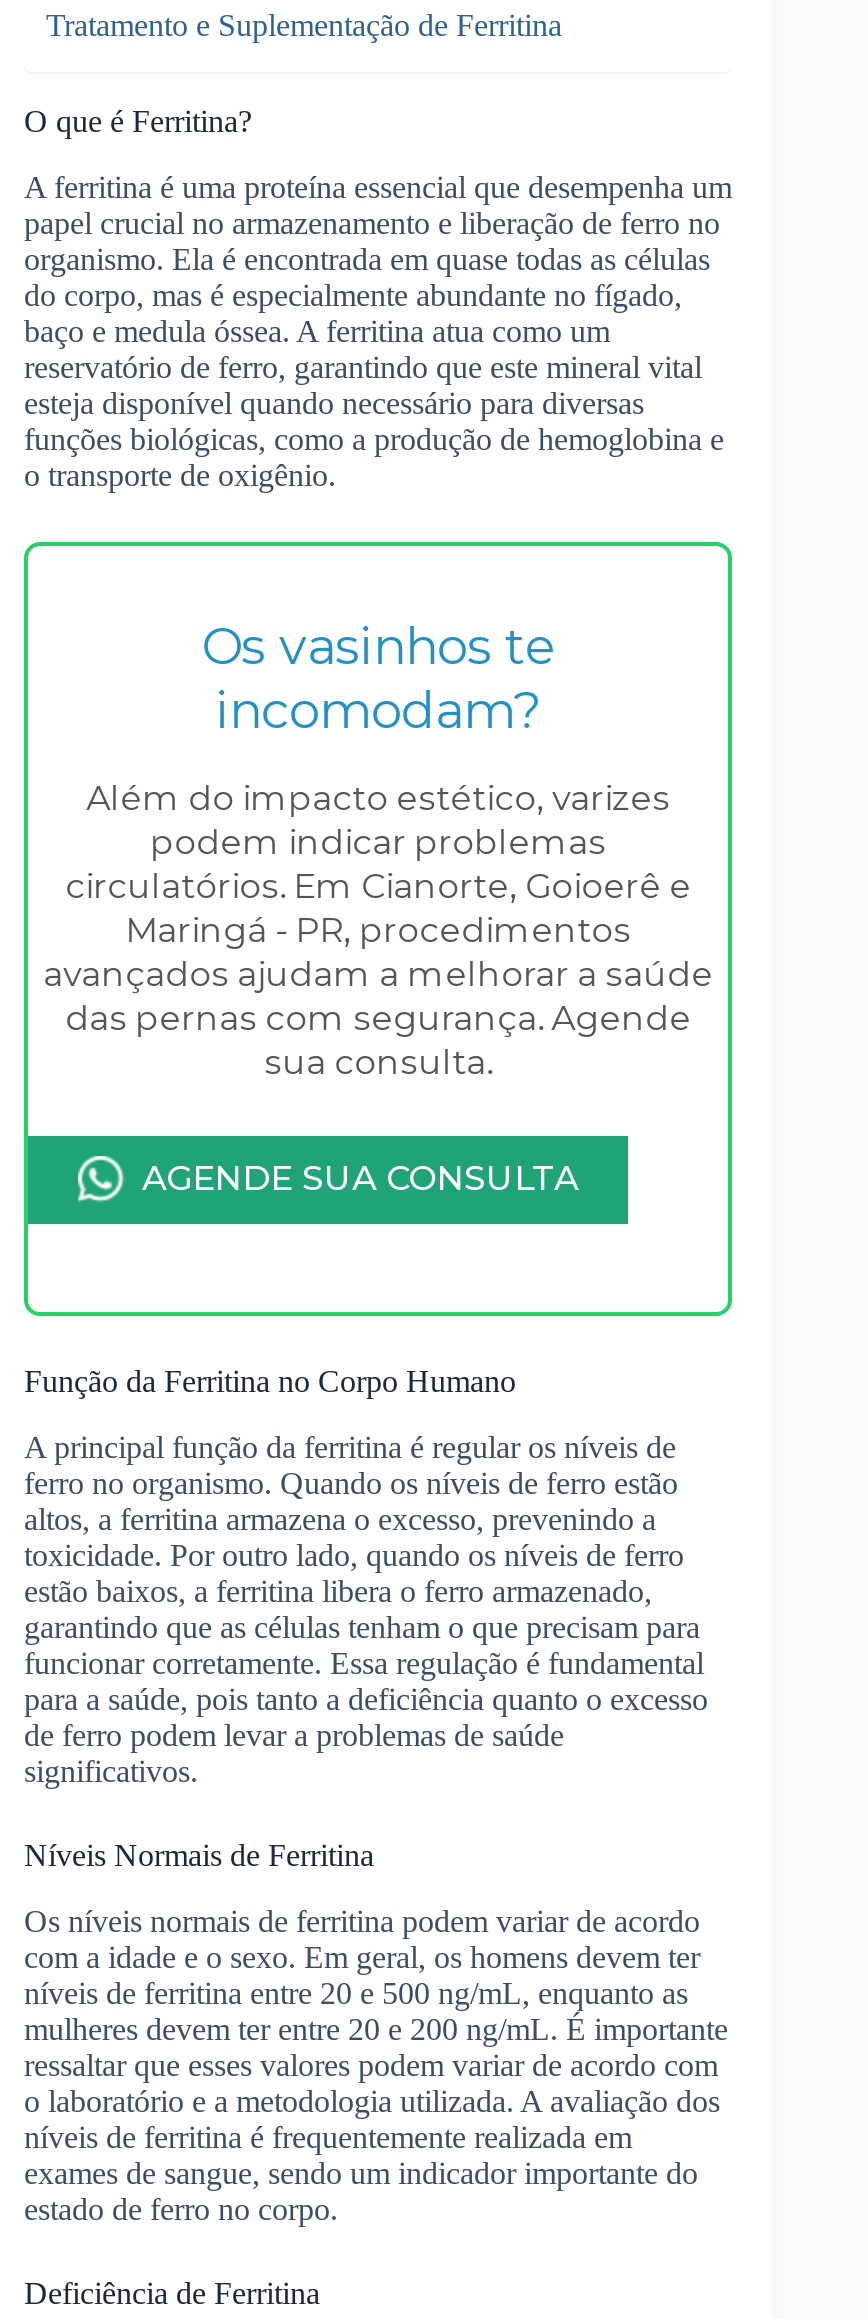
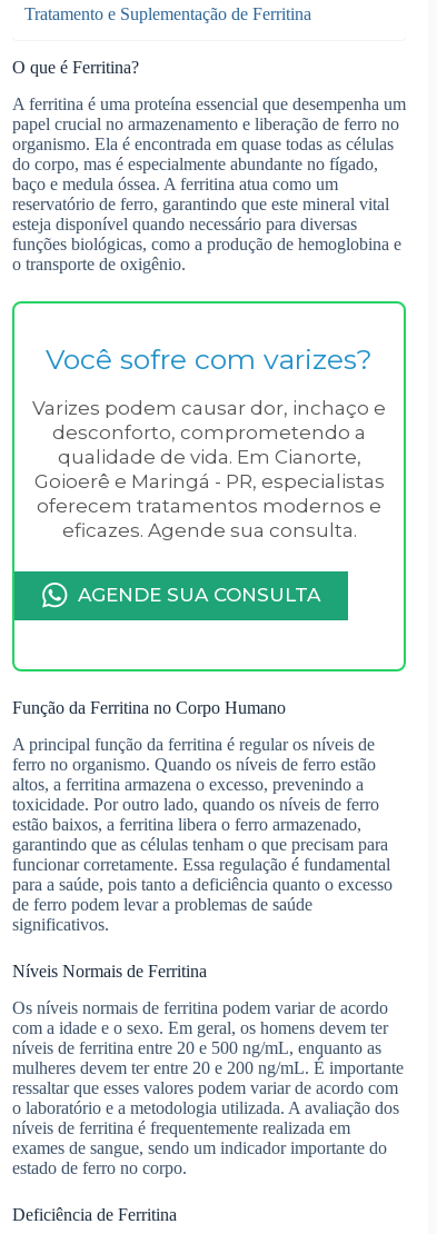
[201,615,555,739] Os vasinhos te | incomodam? -> [46,342,373,375] Você sofre com varizes?
[43,778,713,1082] Além do impacto estético, varizes | podem indicar problemas | circulatórios. Em Cianorte, Goioerê e | Maringá - PR, procedimentos | avançados ajudam a melhorar a saúde | das pernas com segurança. Agende | sua consulta. -> [32,397,386,541] Varizes podem causar dor, inchaço e | desconforto, comprometendo a | qualidade de vida. Em Cianorte, | Goioerê e Maringá - PR, especialistas | oferecem tratamentos modernos e | eficazes. Agende sua consulta.

